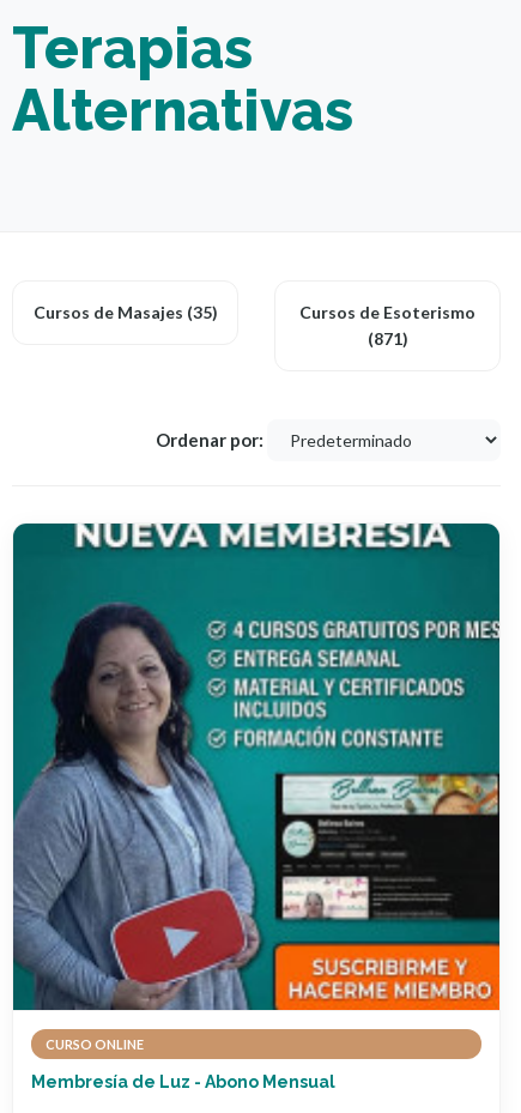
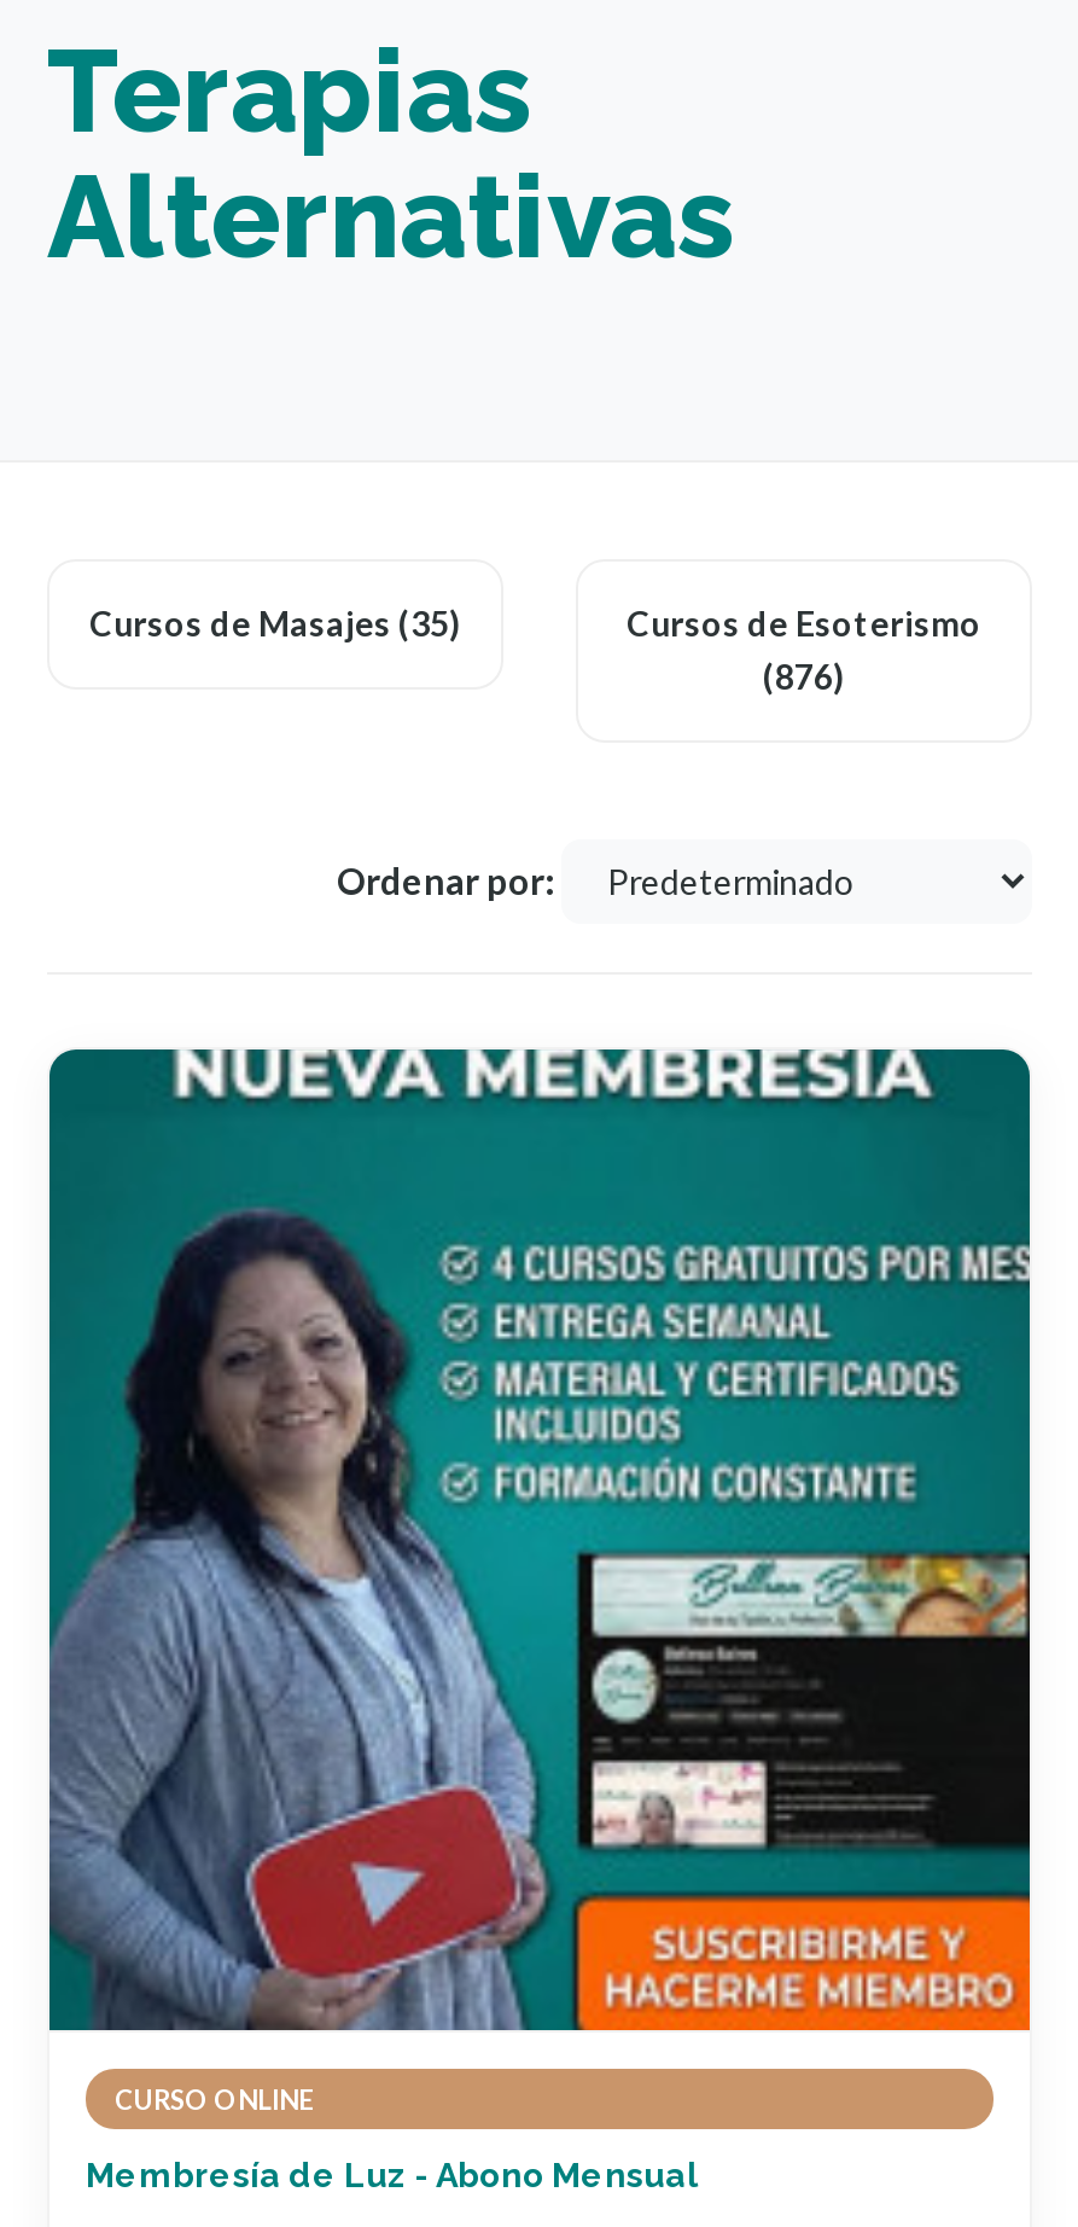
[367,328,408,349] (871) -> [763,656,845,697] (876)

